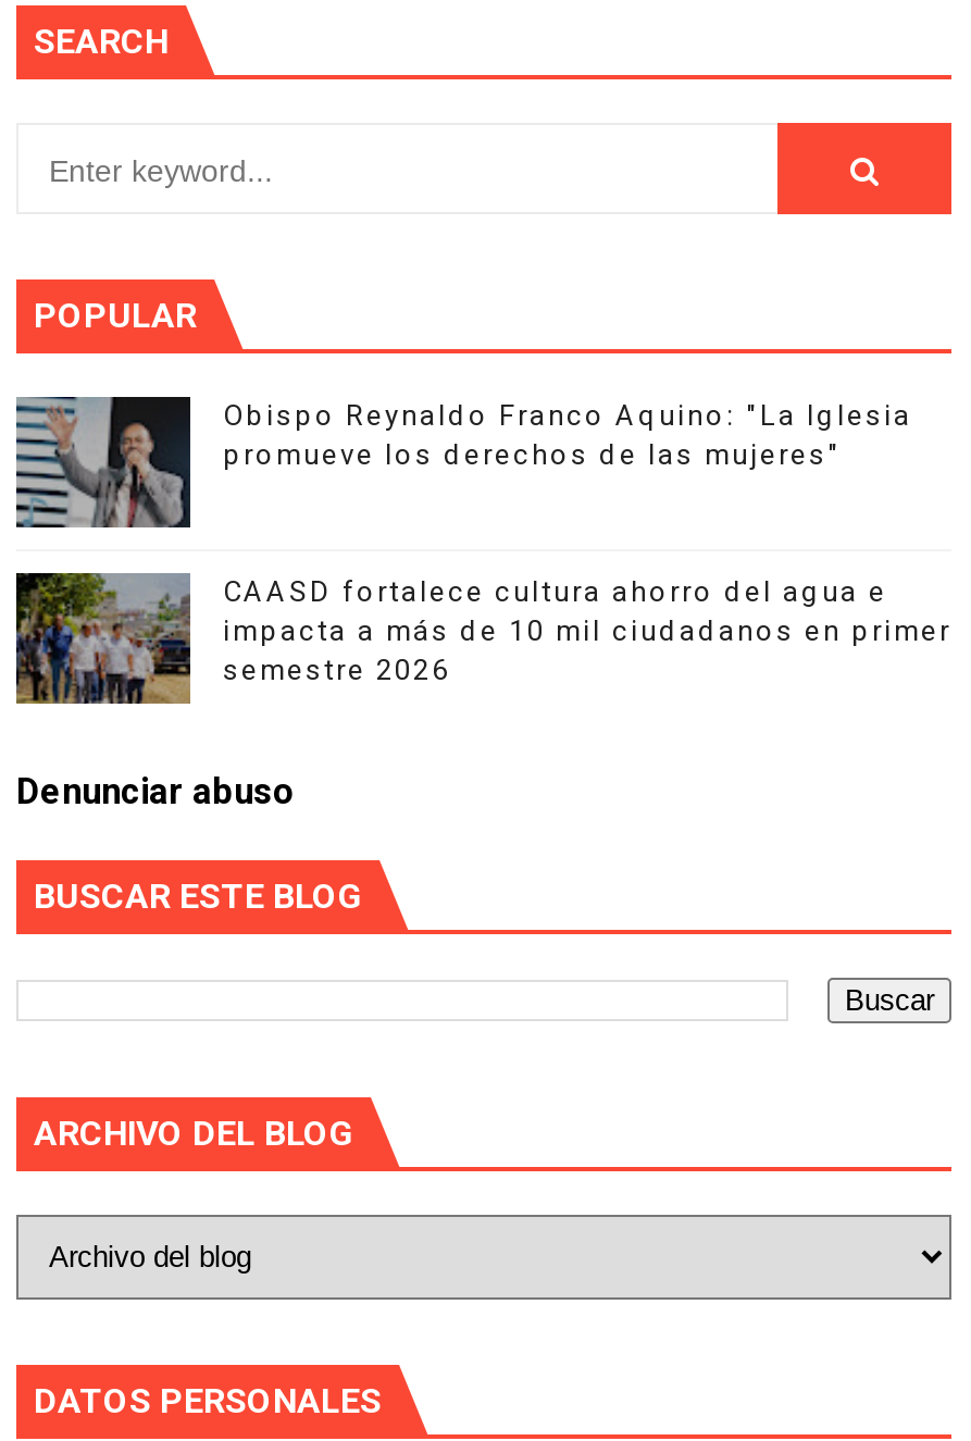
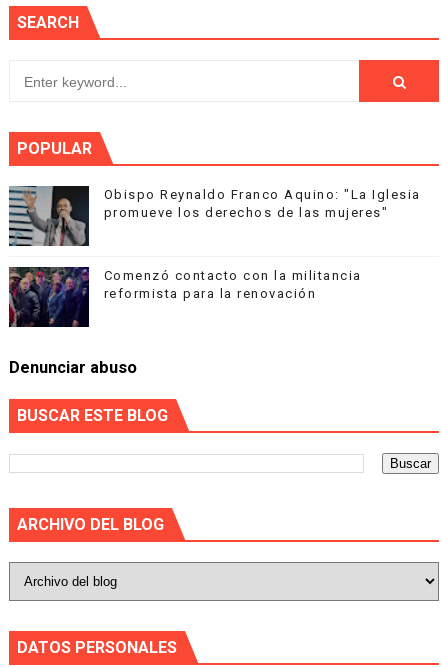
[14,571,951,706] [image] | CAASD fortalece cultura ahorro del agua e | impacta a más de 10 mil ciudadanos en primer | semestre 2026 -> [8,267,362,328] [image] | Comenzó contacto con la militancia | reformista para la renovación

